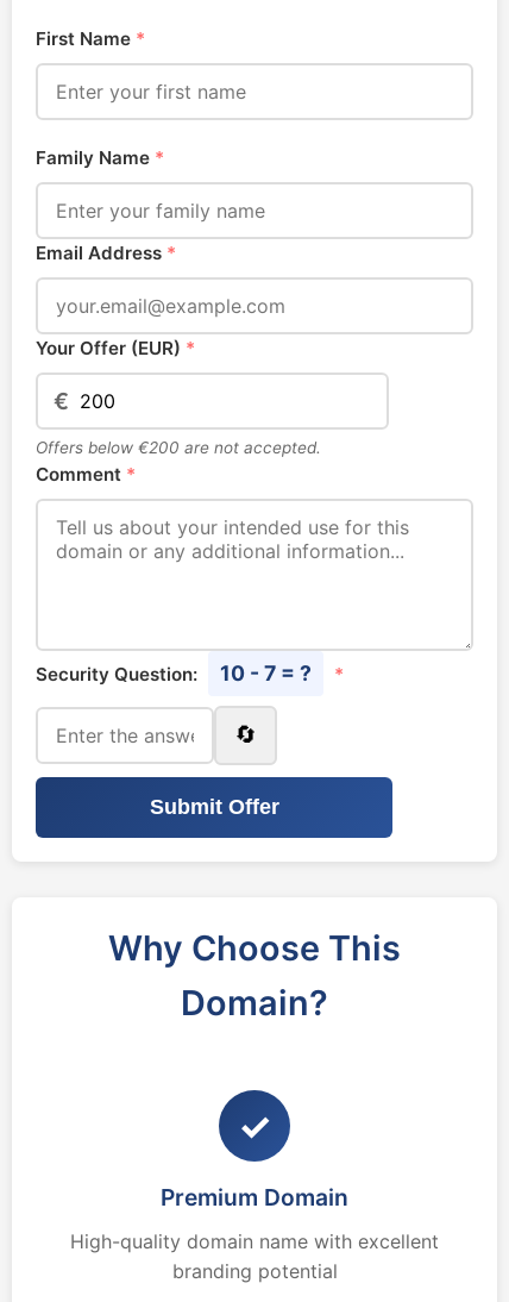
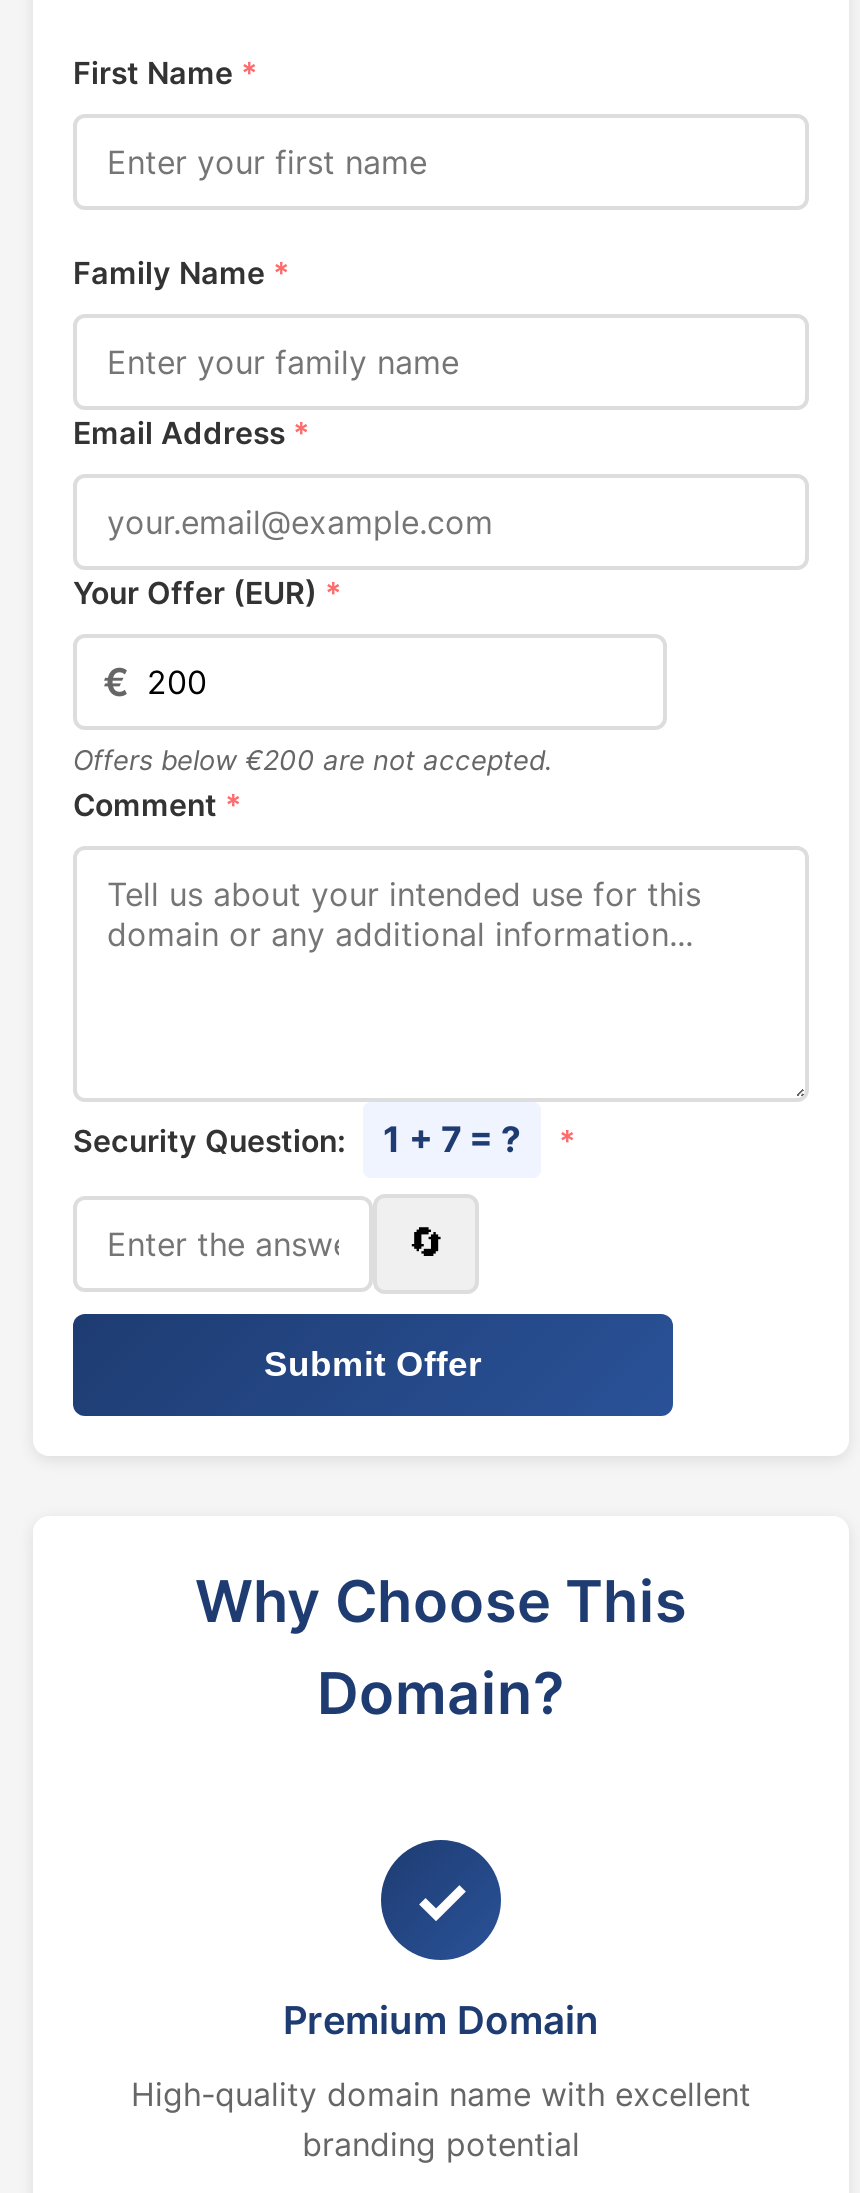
[220,661,312,686] 10 - 7 = ? -> [383,1118,521,1160] 1 + 7 = ?

